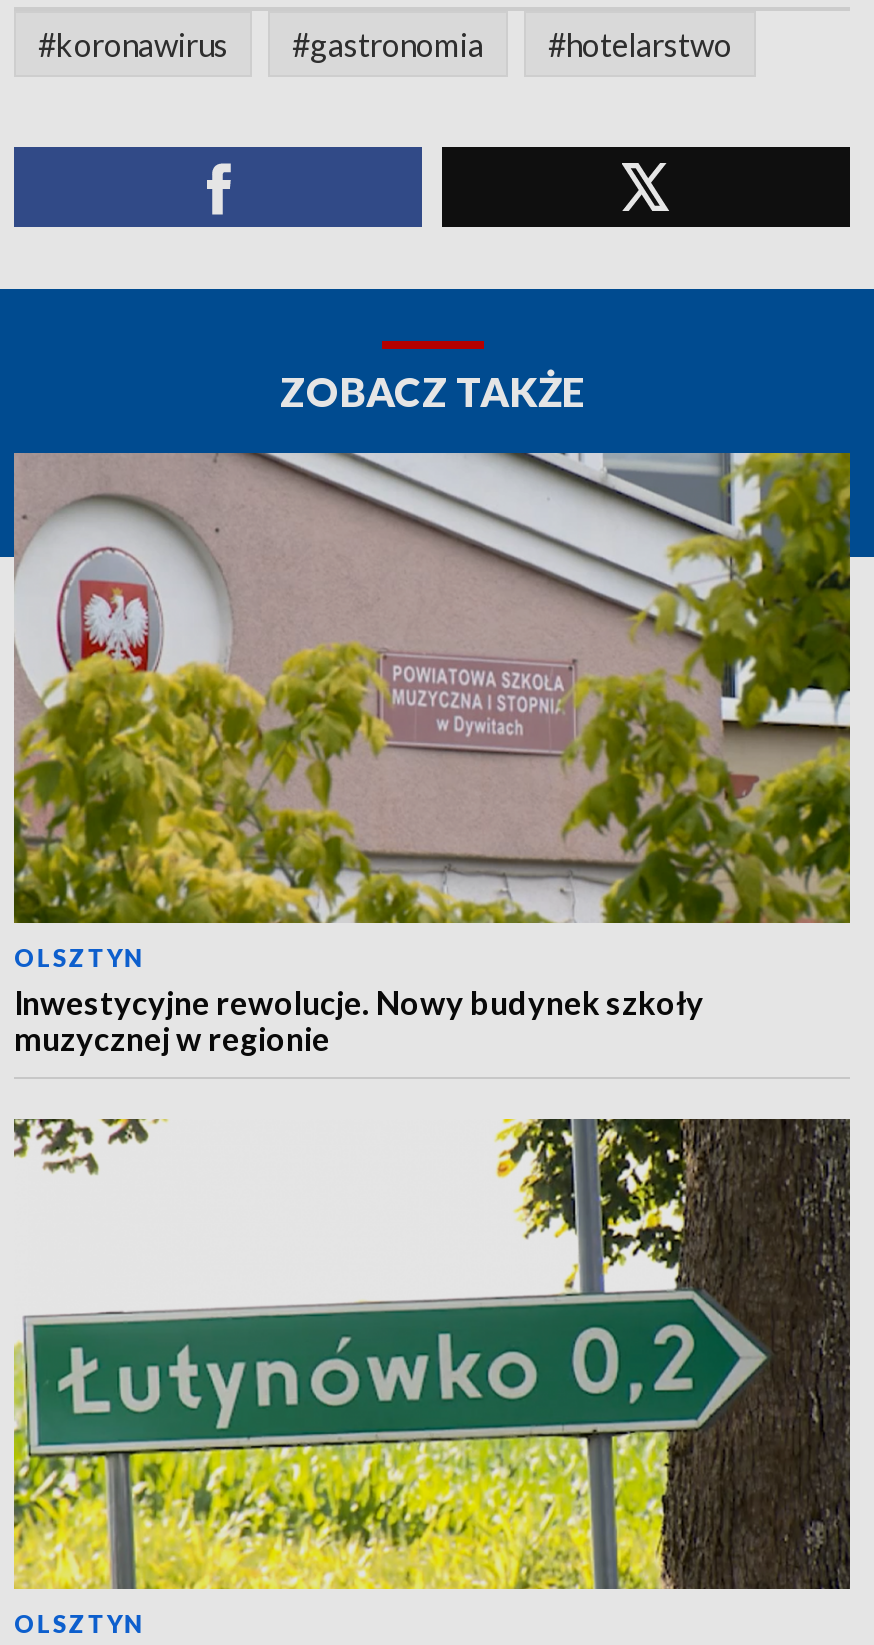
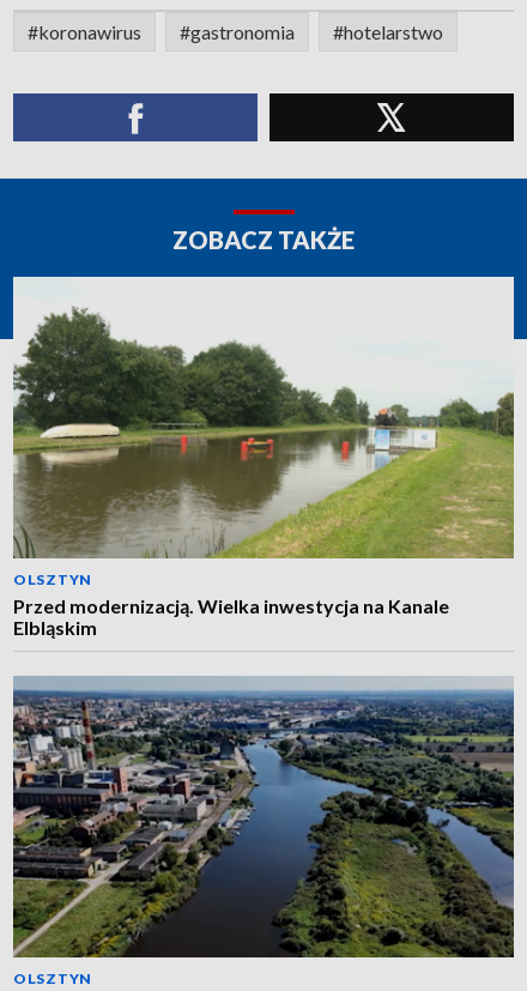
[14,451,852,1057] [image] | Inwestycyjne rewolucje. Nowy budynek szkoły | muzycznej w regionie -> [13,276,515,639] [image] | Przed modernizacją. Wielka inwestycja na Kanale | Elbląskim
[12,1117,852,1591] [image] -> [12,676,515,959] [image]

